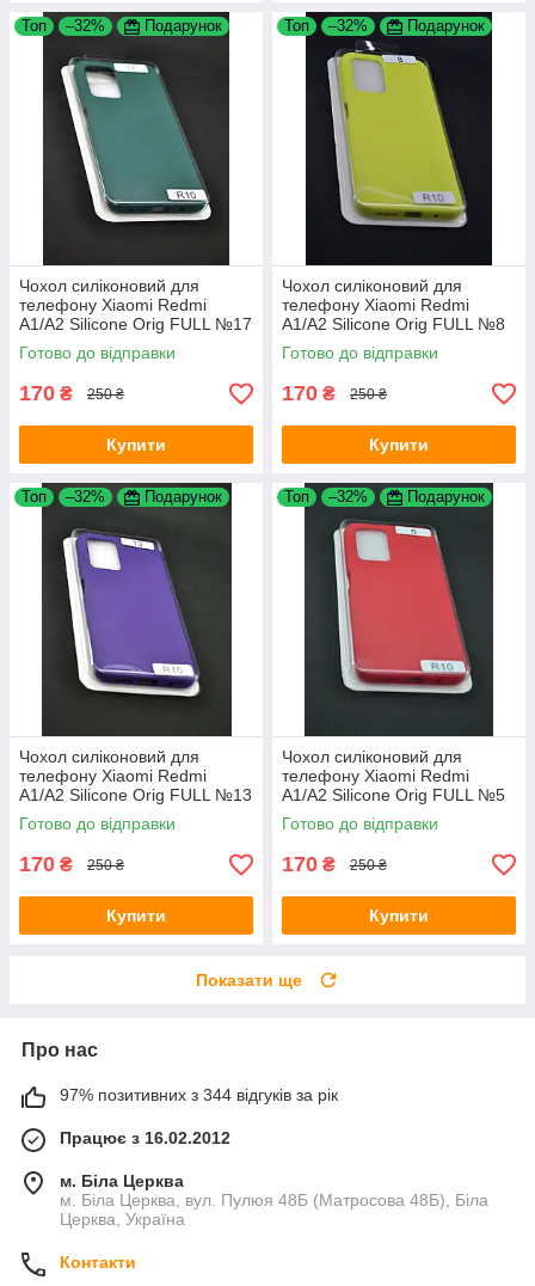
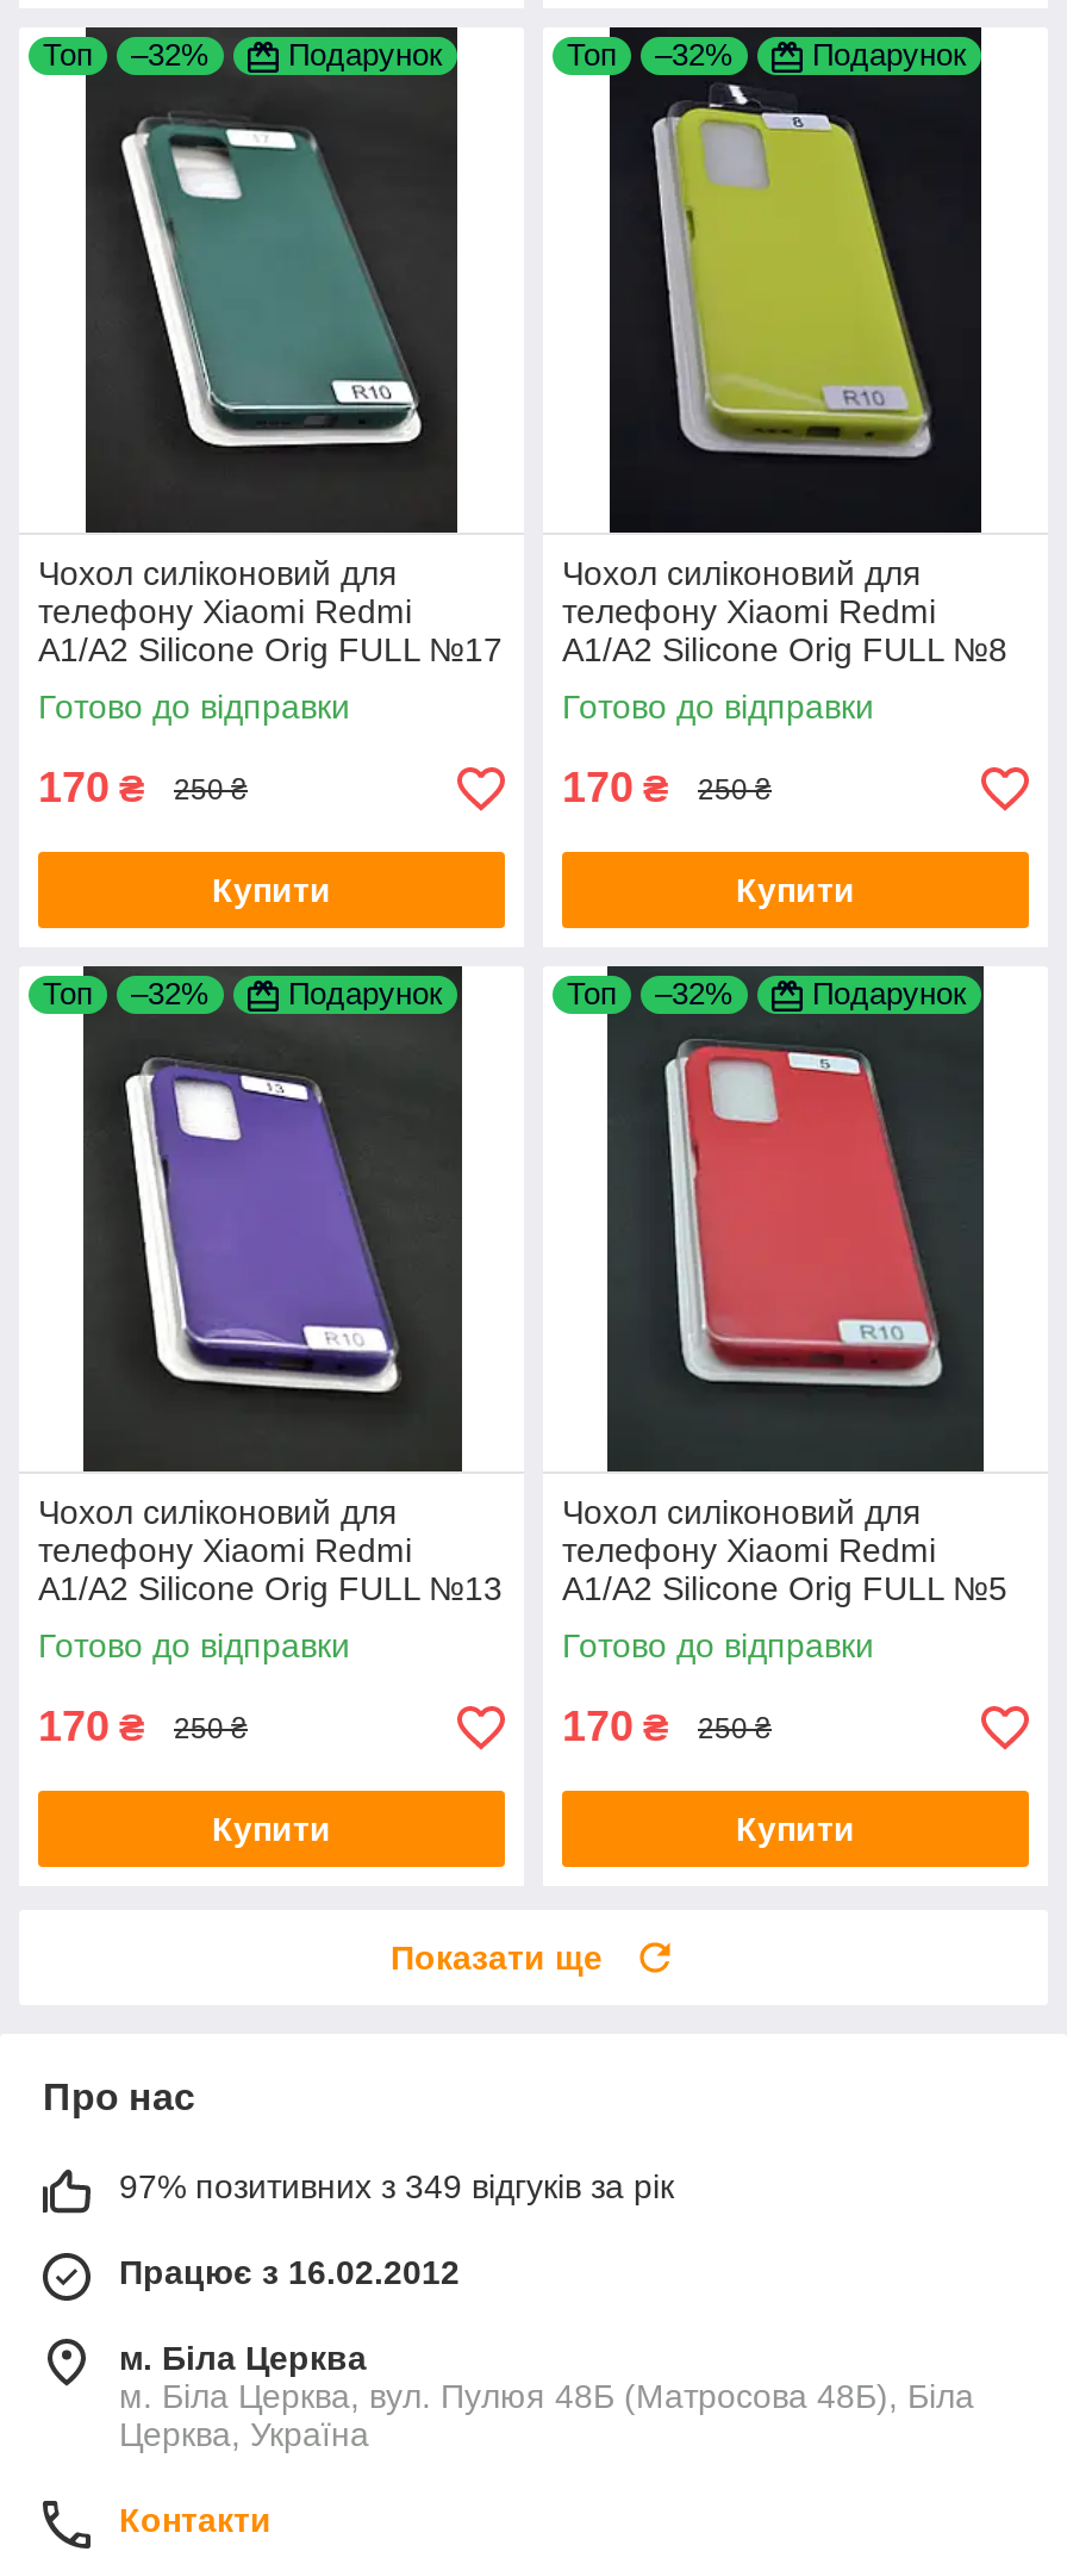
[60,1086,338,1105] 97% позитивних з 344 відгуків за рік -> [119,2168,674,2207] 97% позитивних з 349 відгуків за рік

